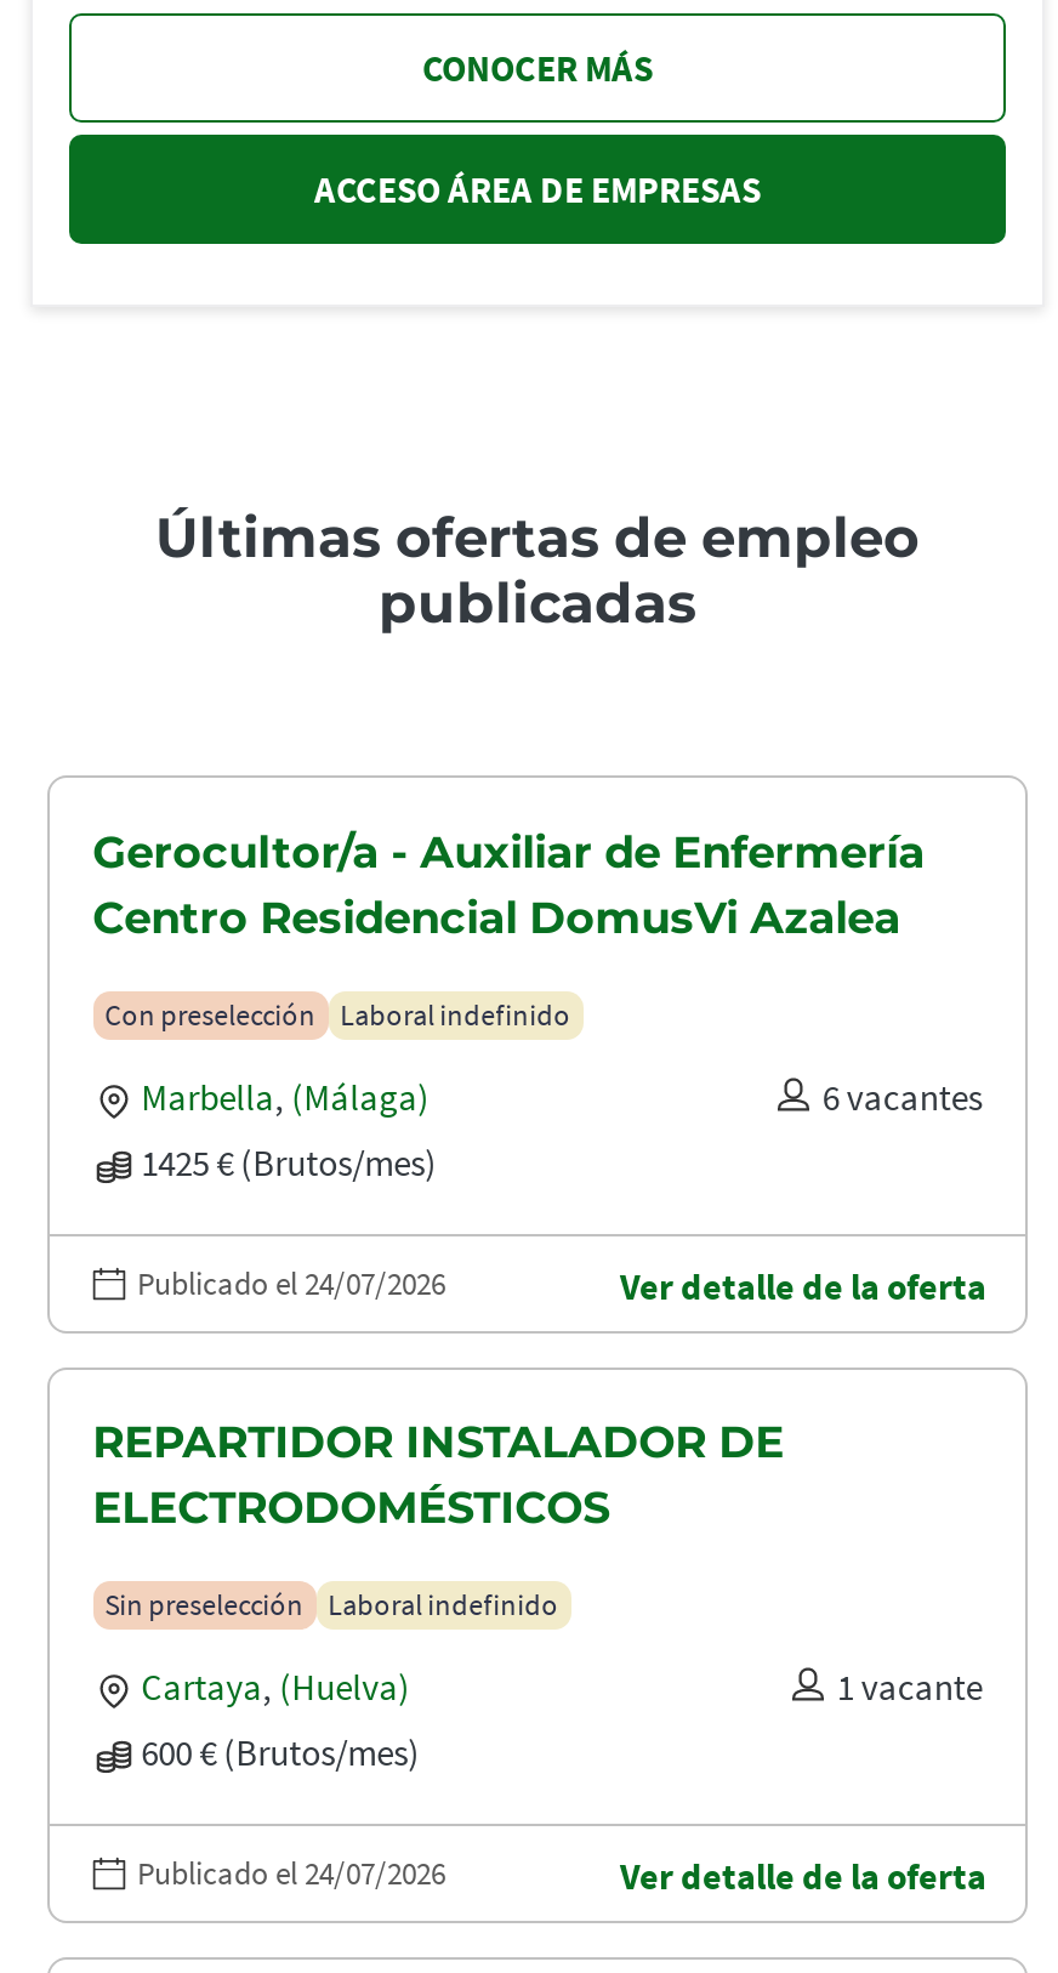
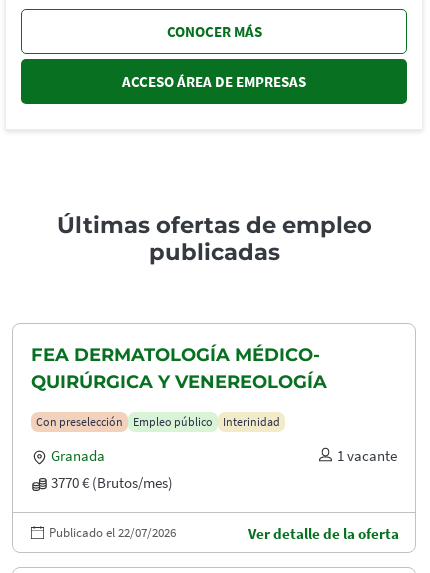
[92,825,925,944] Gerocultor/a - Auxiliar de Enfermería | Centro Residencial DomusVi Azalea -> [31,344,327,393] FEA DERMATOLOGÍA MÉDICO- | QUIRÚRGICA Y VENEREOLOGÍA
[92,995,986,1710] Laboral indefinido | Marbella, (Málaga) | 6 vacantes | 1425 € (Brutos/mes) | Publicado el 24/07/2026 | Ver detalle de la oferta | REPARTIDOR INSTALADOR DE | ELECTRODOMÉSTICOS | Sin preselección | Laboral indefinido | Cartaya, (Huelva) -> [51,414,280,465] Empleo público | Interinidad | Granada
[141,1730,420,1776] 600 € (Brutos/mes) -> [51,473,173,492] 3770 € (Brutos/mes)
[137,1853,445,1895] Publicado el 24/07/2026 -> [49,524,176,541] Publicado el 22/07/2026

